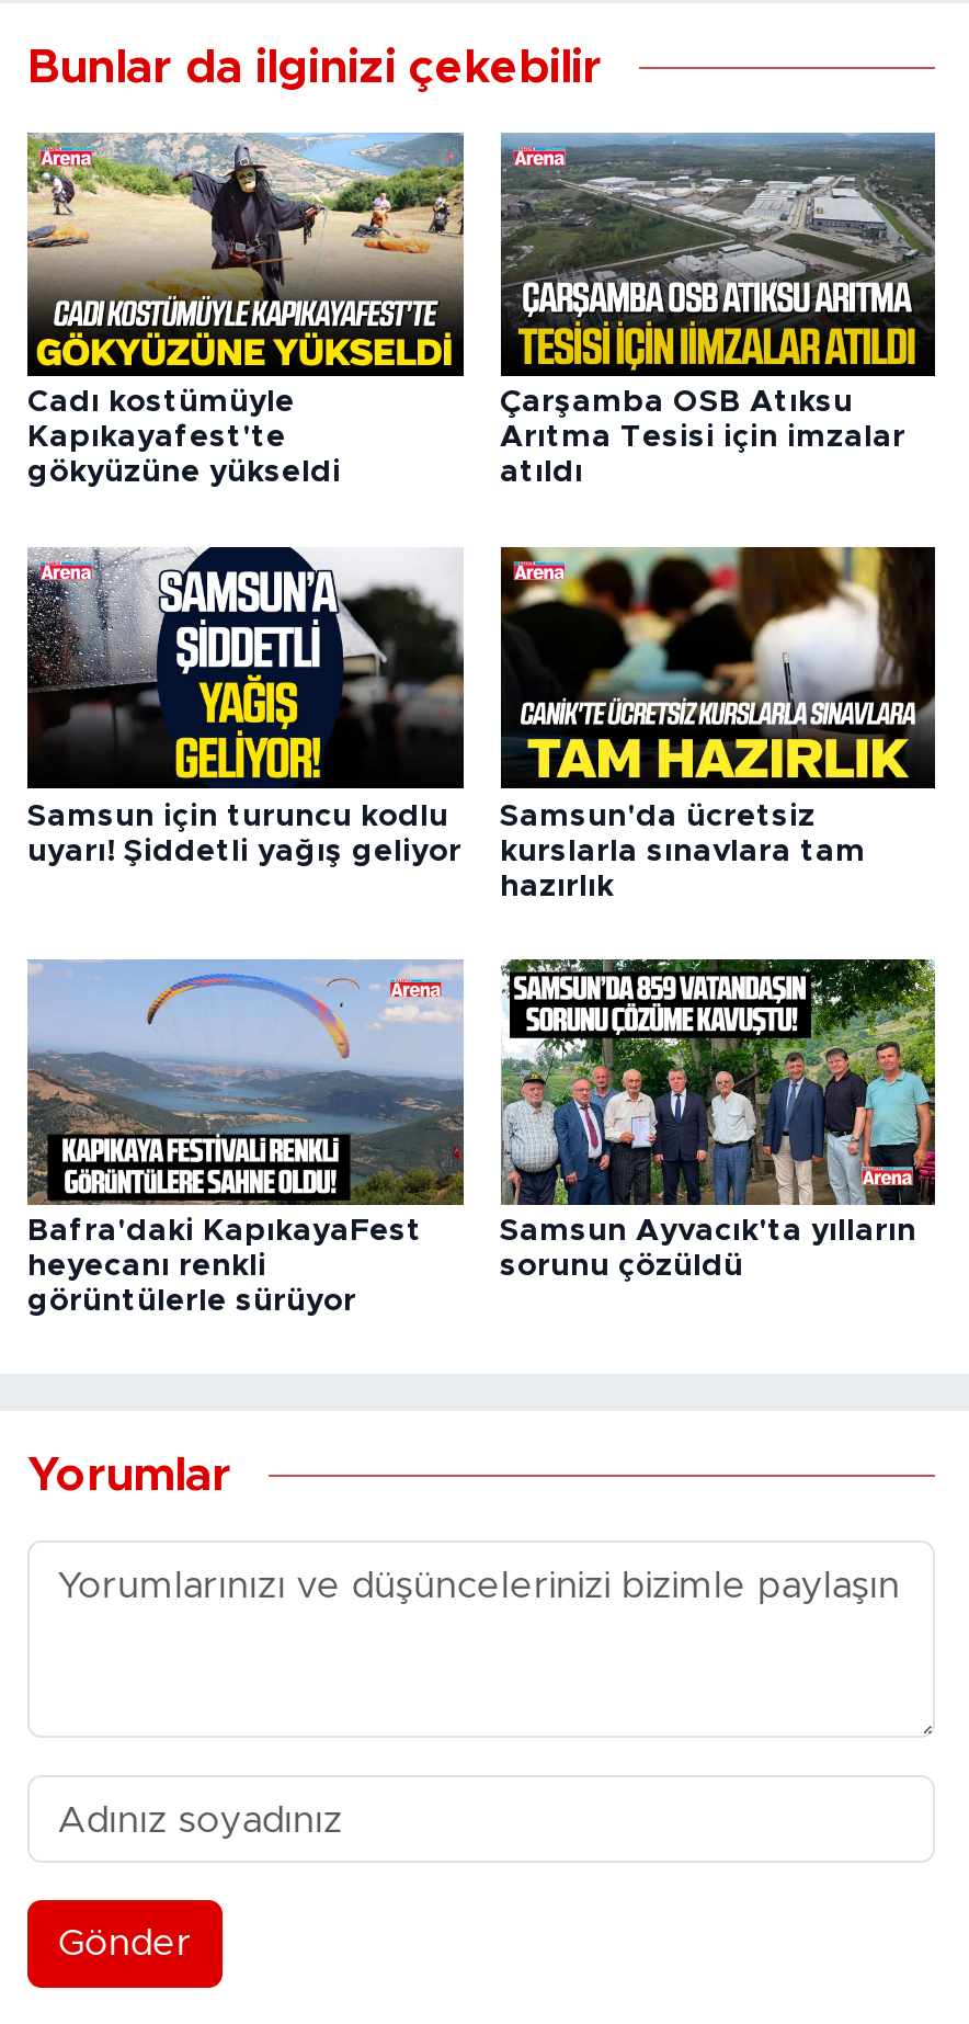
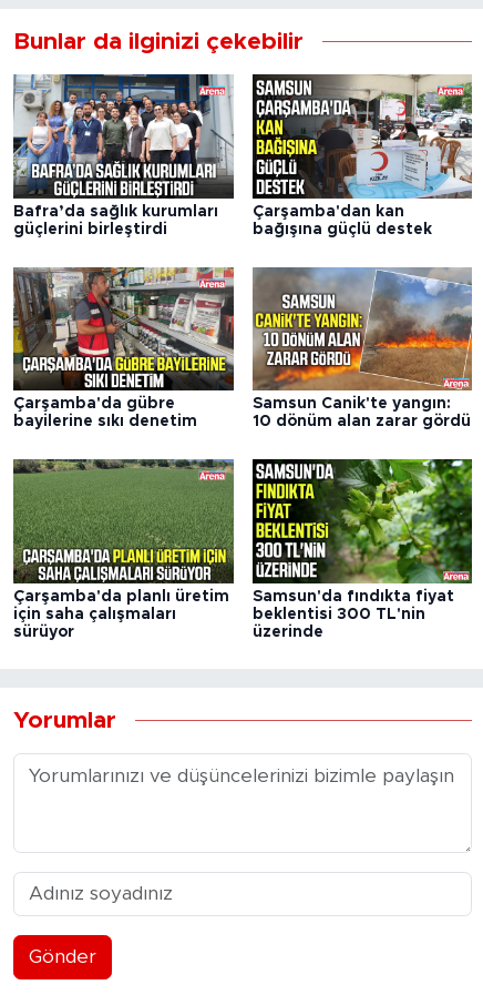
[25,133,466,488] [image] | Cadı kostümüyle | Kapıkayafest'te | gökyüzüne yükseldi -> [13,73,234,237] [image] | Bafra’da sağlık kurumları | güçlerini birleştirdi
[499,133,937,488] [image] | Çarşamba OSB Atıksu | Arıtma Tesisi için imzalar | atıldı -> [252,73,473,237] [image] | Çarşamba'dan kan | bağışına güçlü destek
[25,545,464,867] [image] | Samsun için turuncu kodlu | uyarı! Şiddetli yağış geliyor -> [12,266,235,430] [image] | Çarşamba'da gübre | bayilerine sıkı denetim
[500,545,937,902] [image] | Samsun'da ücretsiz | kurslarla sınavlara tam | hazırlık -> [251,266,473,430] [image] | Samsun Canik'te yangın: | 10 dönüm alan zarar gördü
[27,959,464,1317] [image] | Bafra'daki KapıkayaFest | heyecanı renkli | görüntülerle sürüyor -> [12,458,235,640] [image] | Çarşamba'da planlı üretim | için saha çalışmaları | sürüyor
[500,957,937,1282] [image] | Samsun Ayvacık'ta yılların | sorunu çözüldü -> [251,458,473,640] [image] | Samsun'da fındıkta fiyat | beklentisi 300 TL'nin | üzerinde

